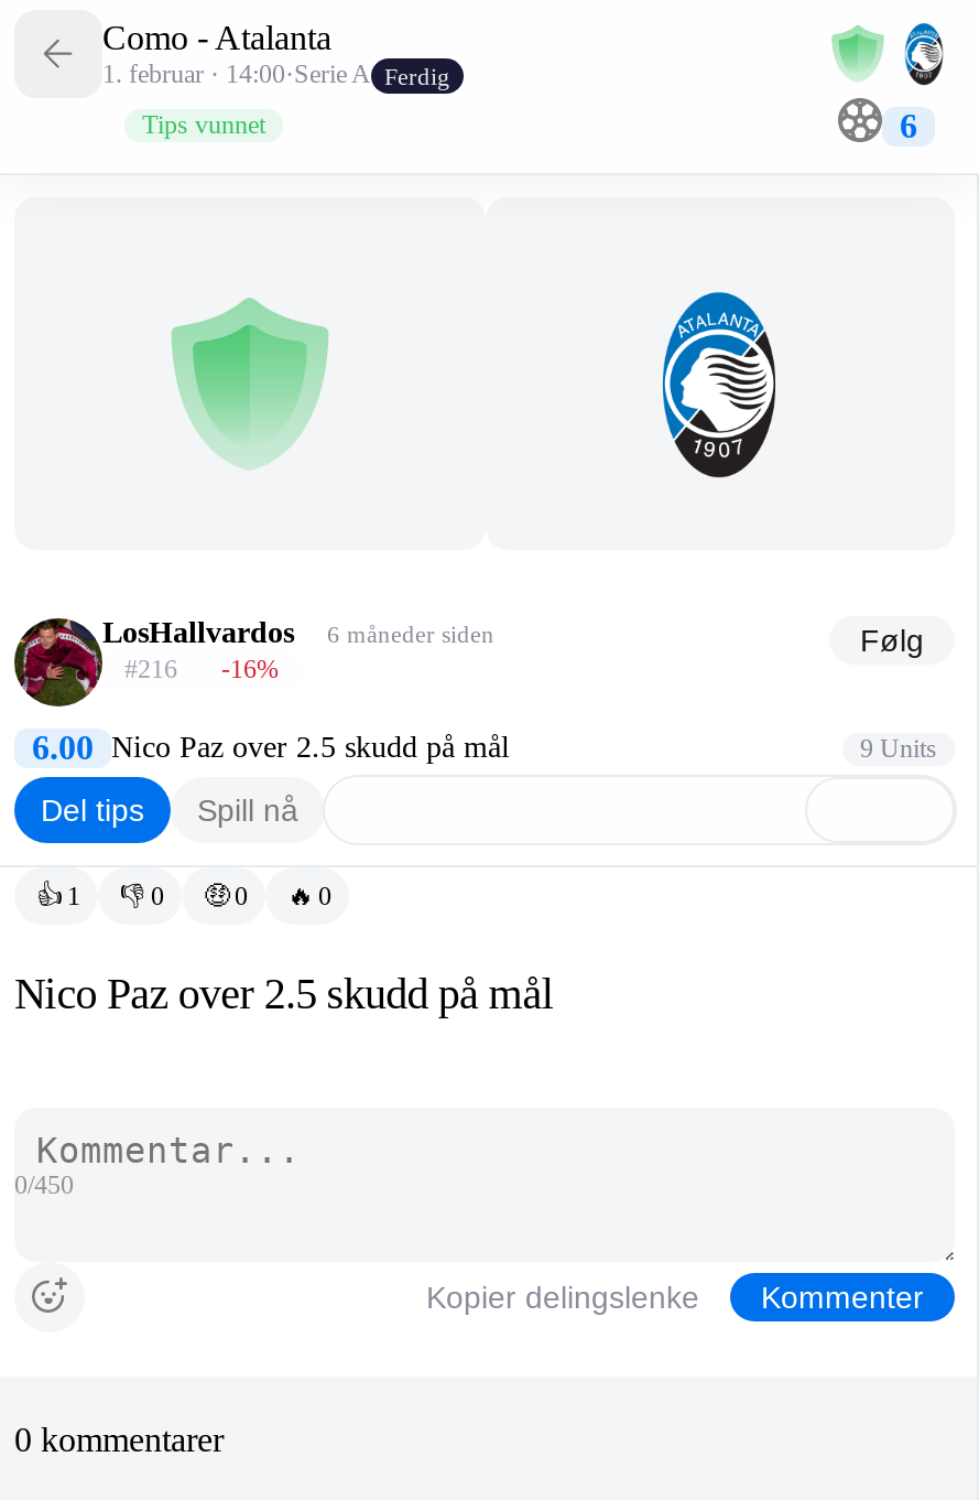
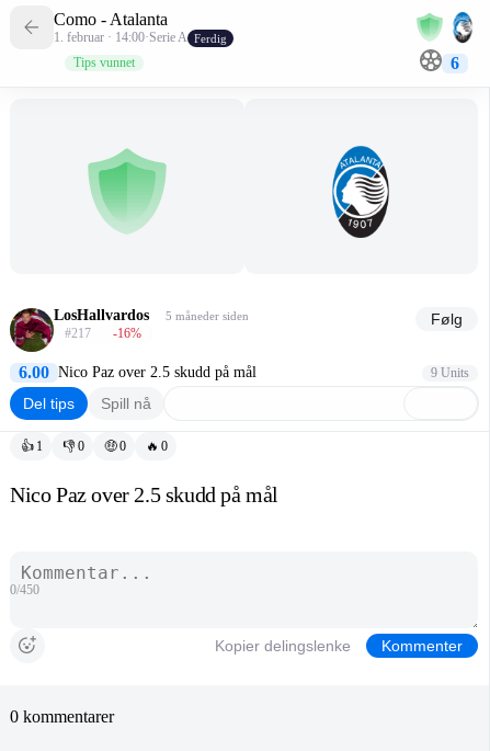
[327,620,494,647] 6 måneder siden -> [166,309,249,322] 5 måneder siden
[124,654,279,684] #216 -16% -> [65,326,141,341] #217 -16%

